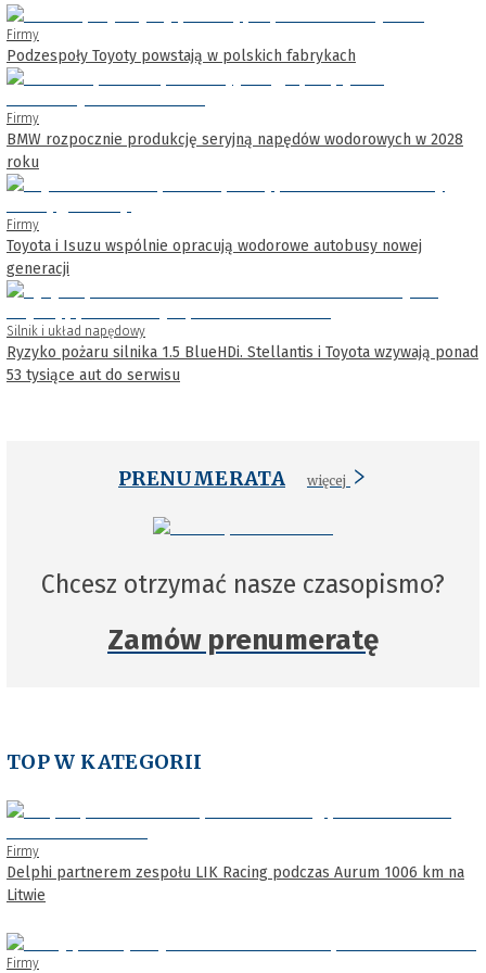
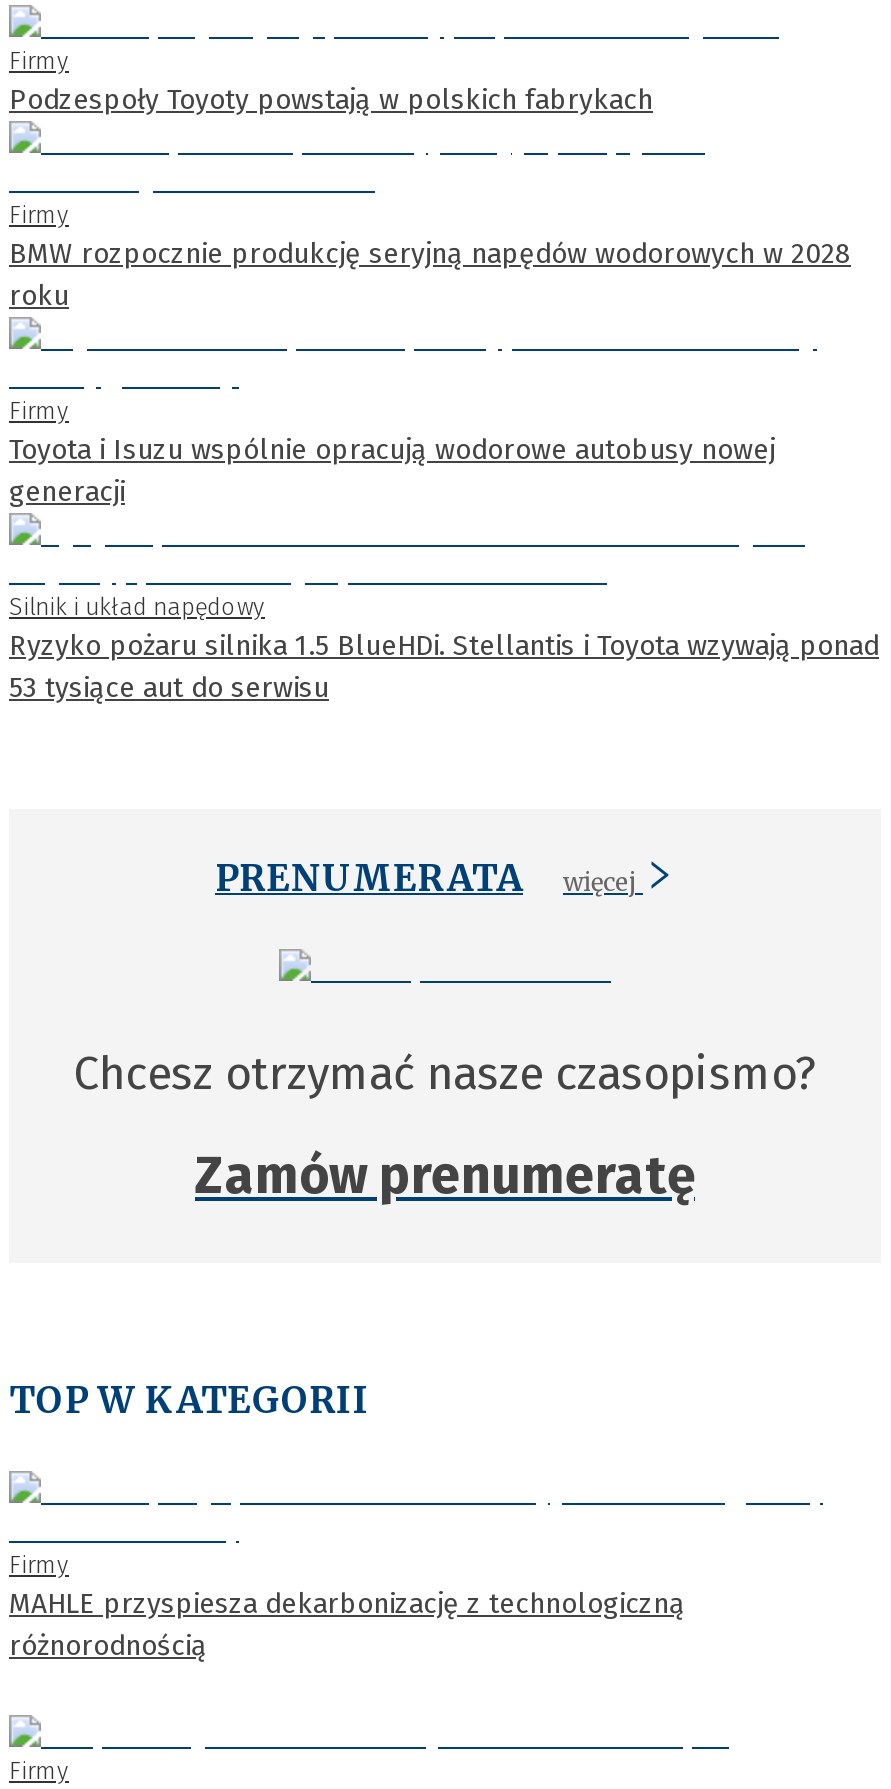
[7,863,464,904] Delphi partnerem zespołu LIK Racing podczas Aurum 1006 km na | Litwie -> [9,1586,685,1662] MAHLE przyspiesza dekarbonizację z technologiczną | różnorodnością

